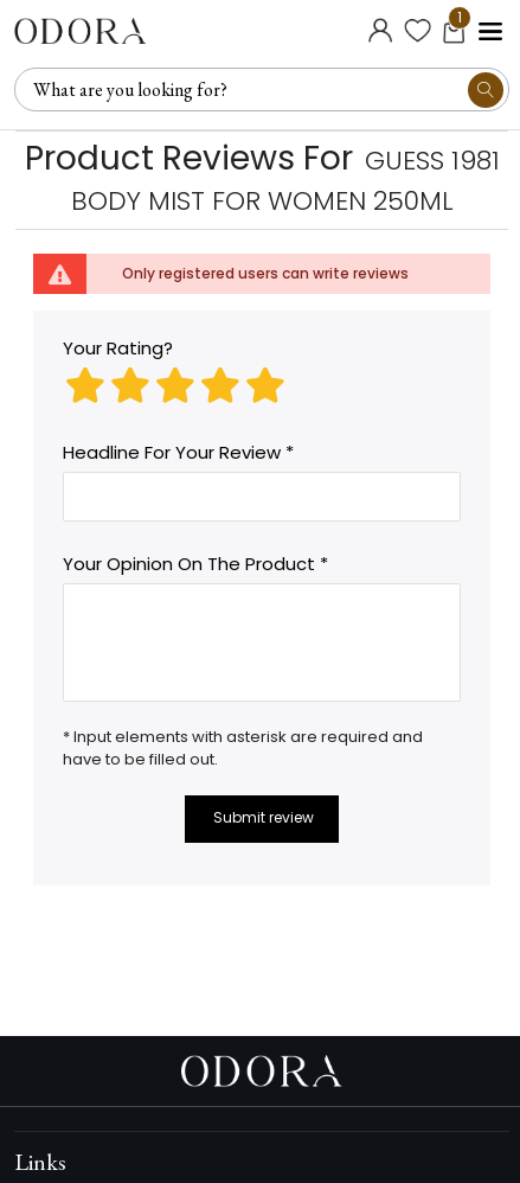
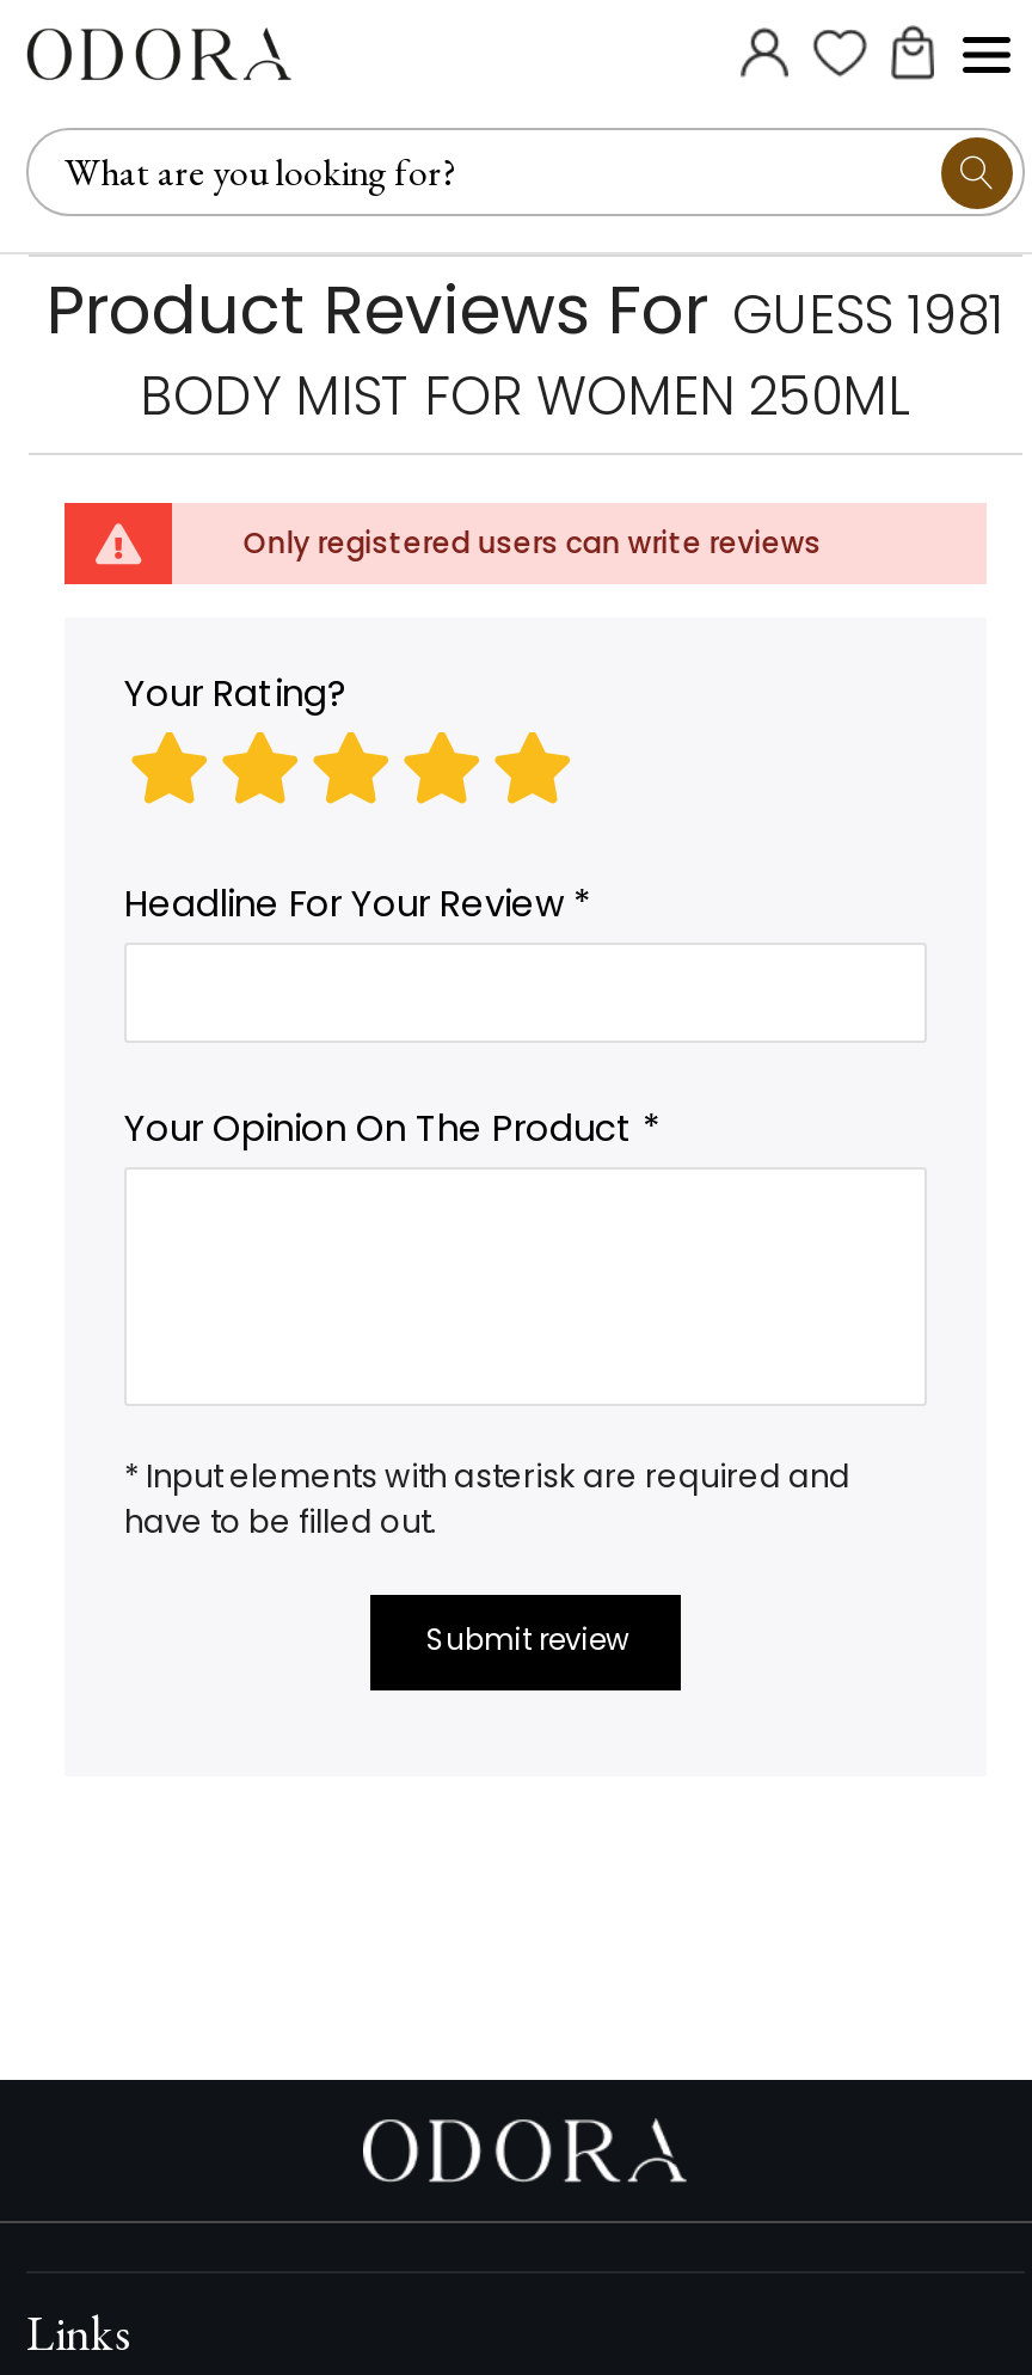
[457,7,462,28] 1 -> none

